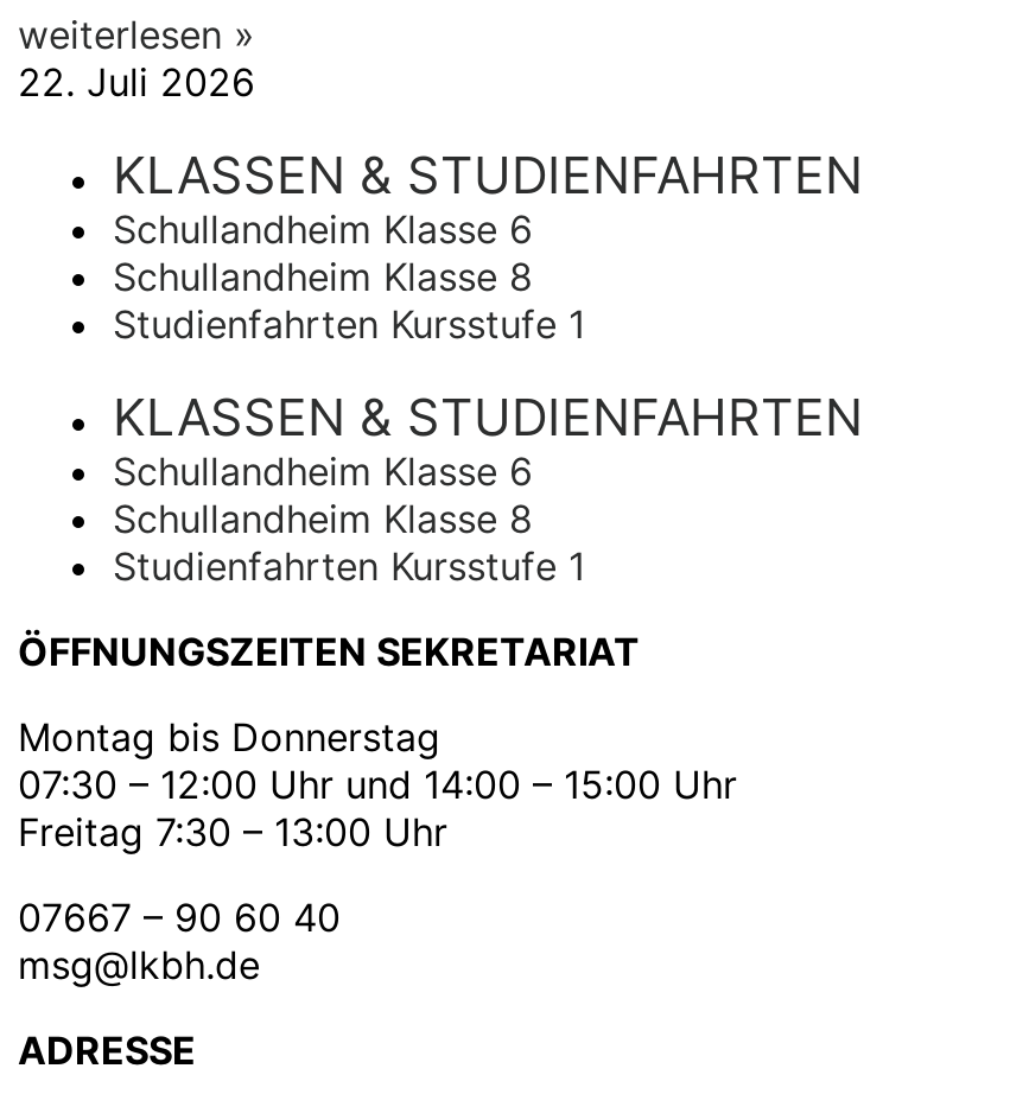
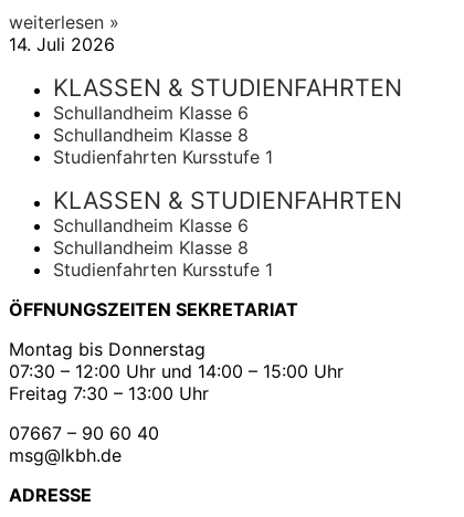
[18,58,255,106] 22. Juli 2026 -> [9,33,115,55] 14. Juli 2026

